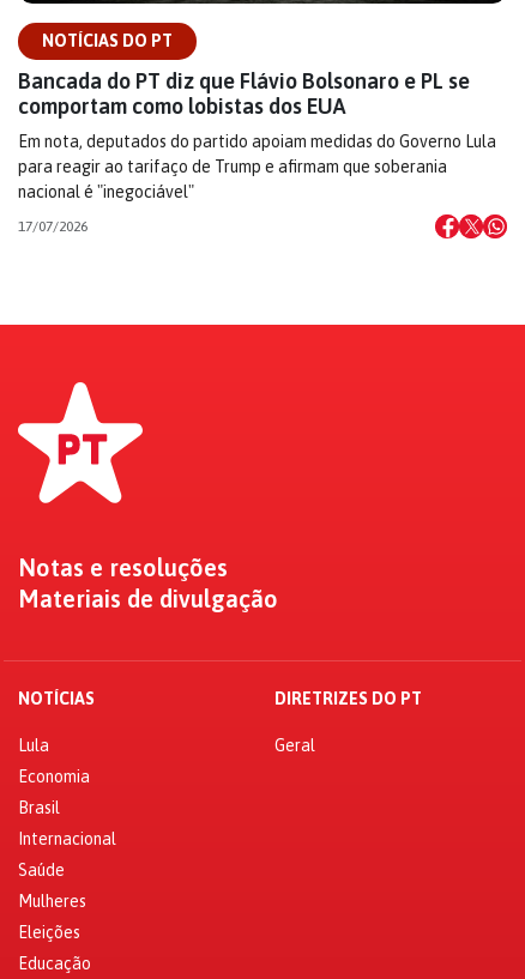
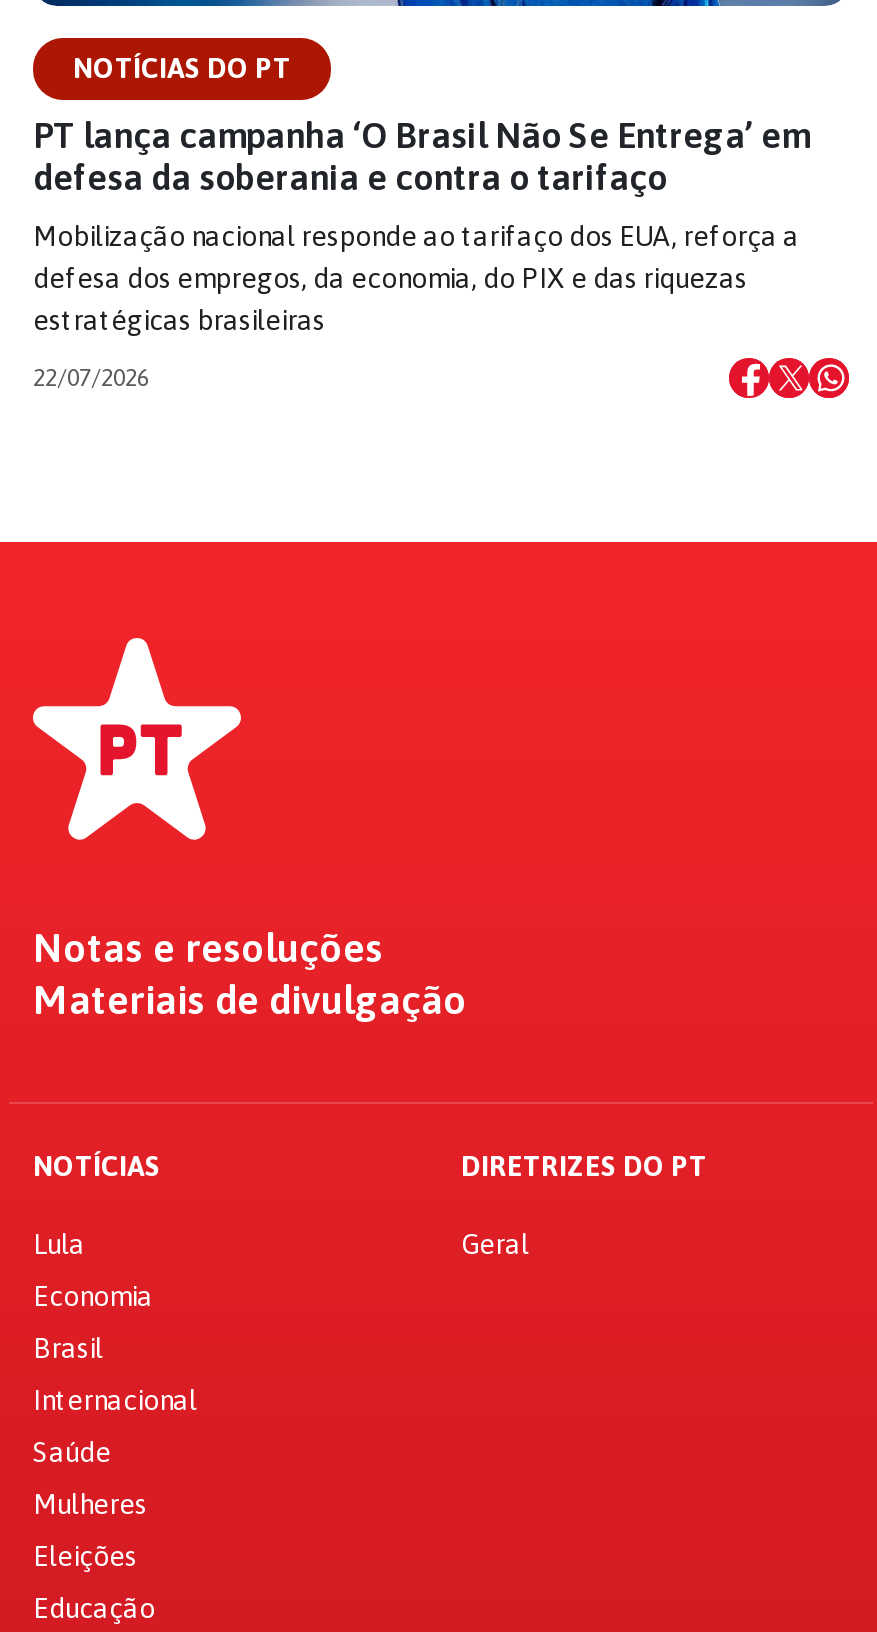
[18,68,470,118] Bancada do PT diz que Flávio Bolsonaro e PL se | comportam como lobistas dos EUA -> [33,113,809,197] PT lança campanha ‘O Brasil Não Se Entrega’ em | defesa da soberania e contra o tarifaço
[18,131,496,201] Em nota, deputados do partido apoiam medidas do Governo Lula | para reagir ao tarifaço de Trump e afirmam que soberania | nacional é "inegociável" -> [33,219,799,335] Mobilização nacional responde ao tarifaço dos EUA, reforça a | defesa dos empregos, da economia, do PIX e das riquezas | estratégicas brasileiras
[18,218,87,235] 17/07/2026 -> [33,363,149,391] 22/07/2026

